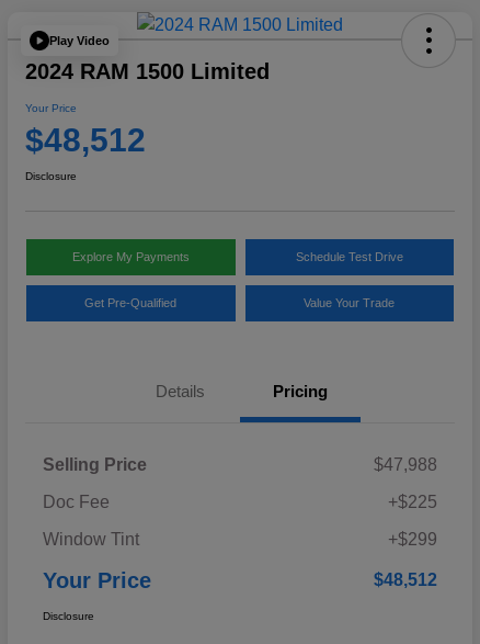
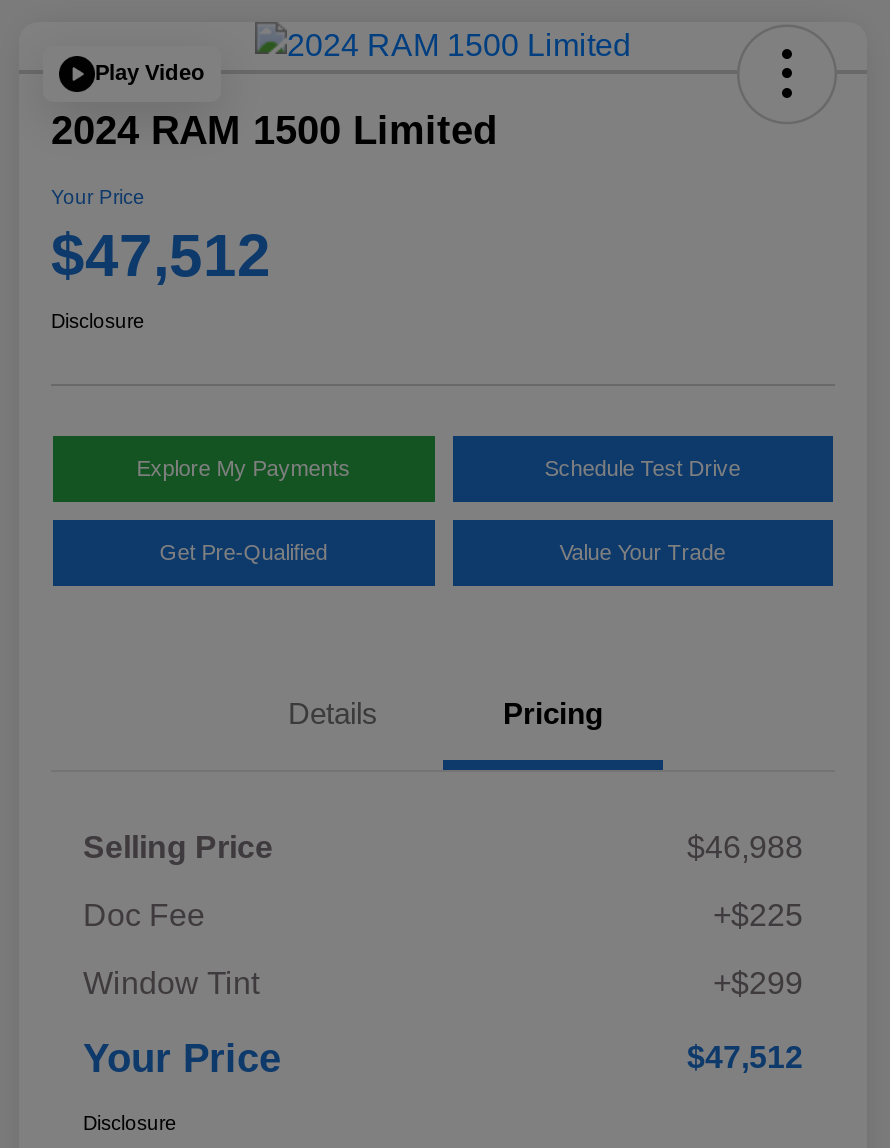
[25,122,146,158] $48,512 -> [51,221,271,287] $47,512
[374,456,437,474] $47,988 -> [687,829,803,863] $46,988
[374,571,437,590] $48,512 -> [687,1039,803,1073] $47,512

